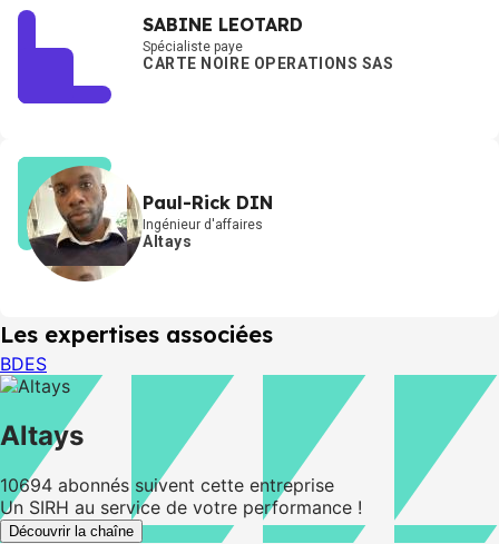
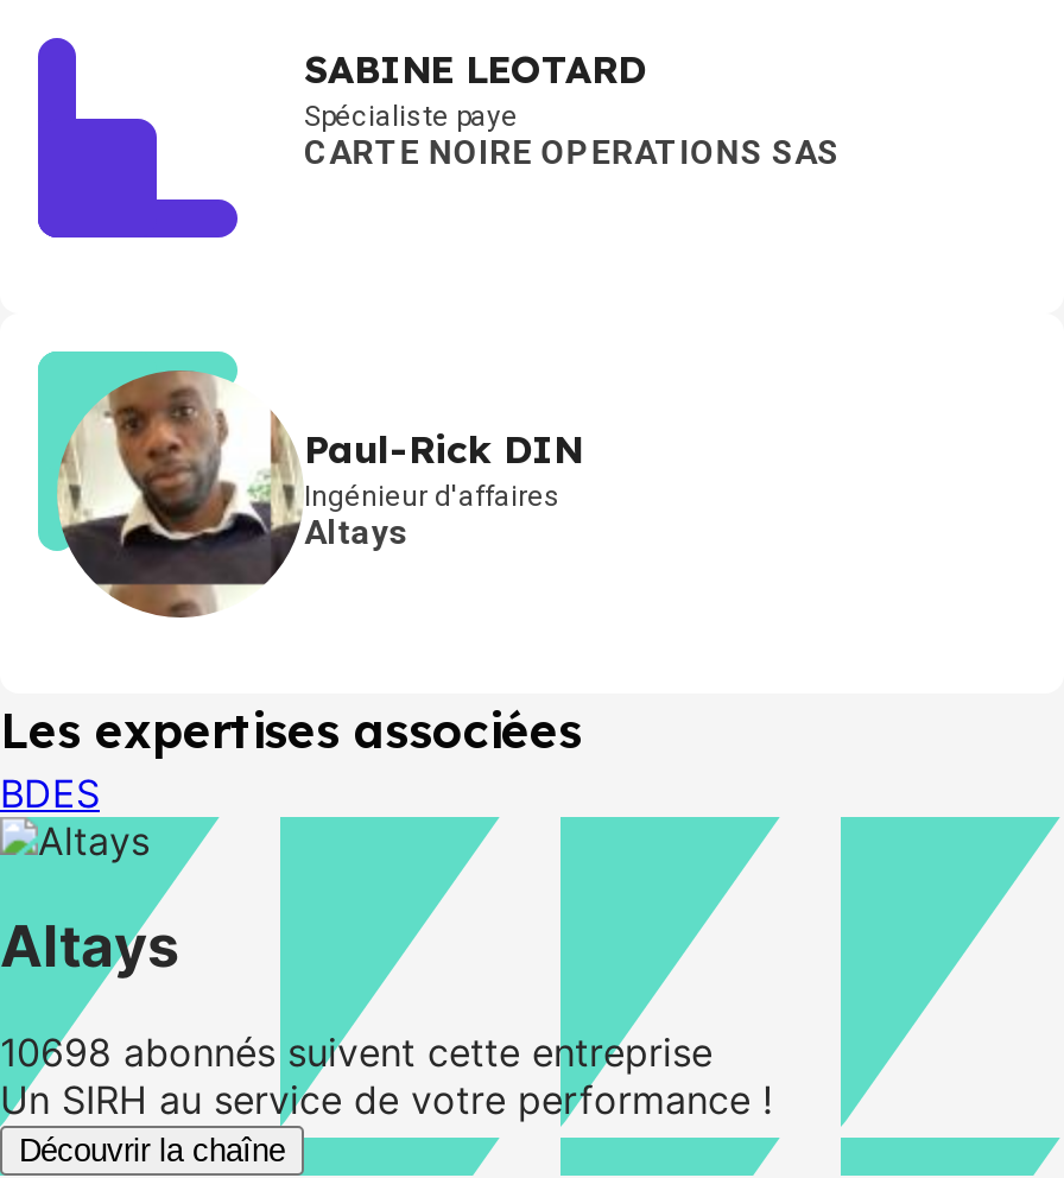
[0,473,334,496] 10694 abonnés suivent cette entreprise -> [0,1027,712,1075] 10698 abonnés suivent cette entreprise

